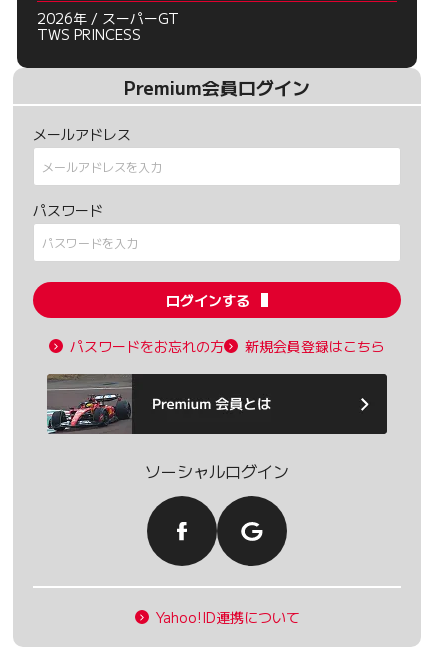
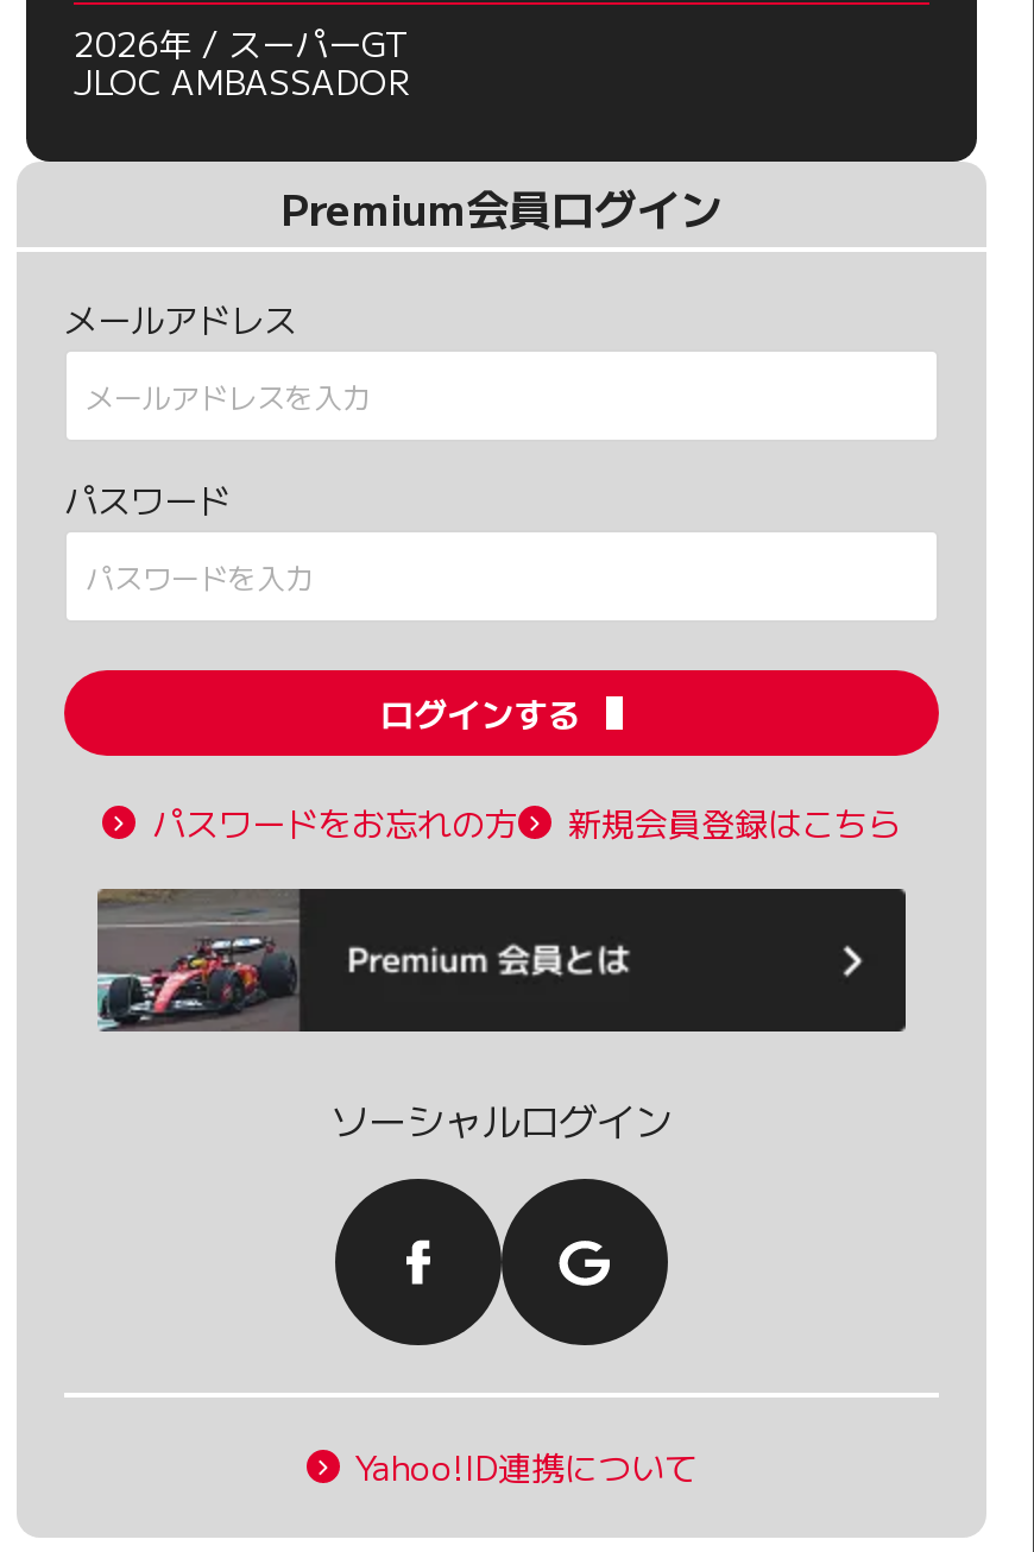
[37,24,141,44] TWS PRINCESS -> [74,56,409,104] JLOC AMBASSADOR

